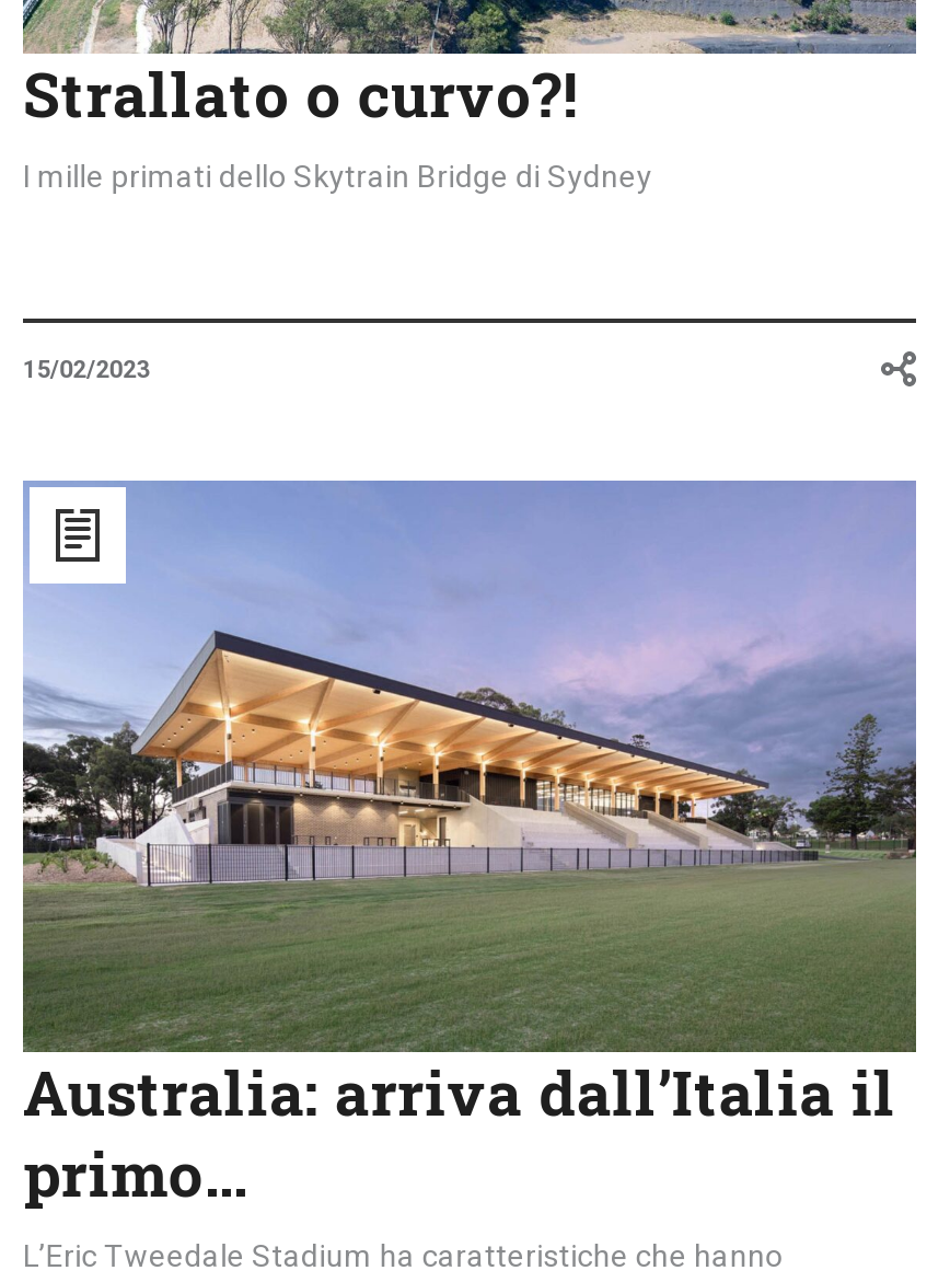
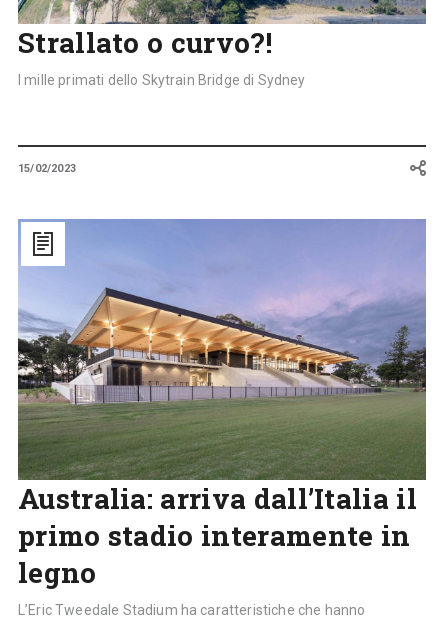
[23,1133,246,1214] primo… -> [18,517,410,591] primo stadio interamente in | legno

